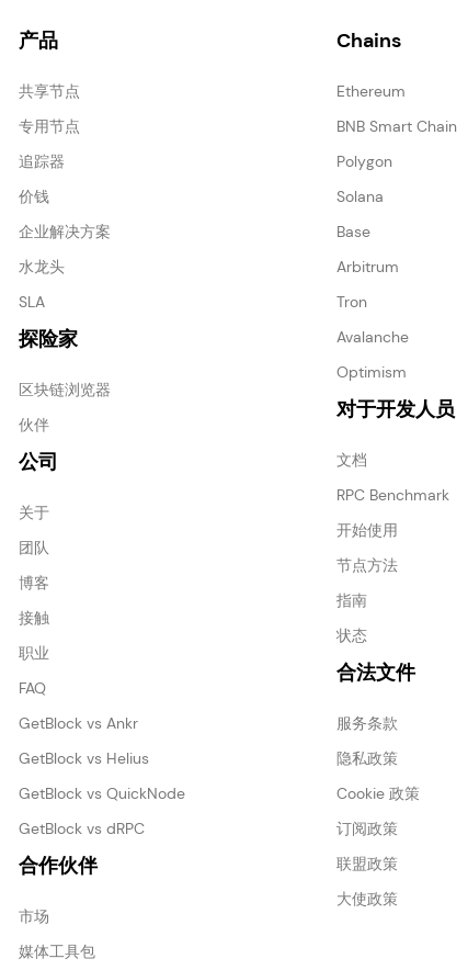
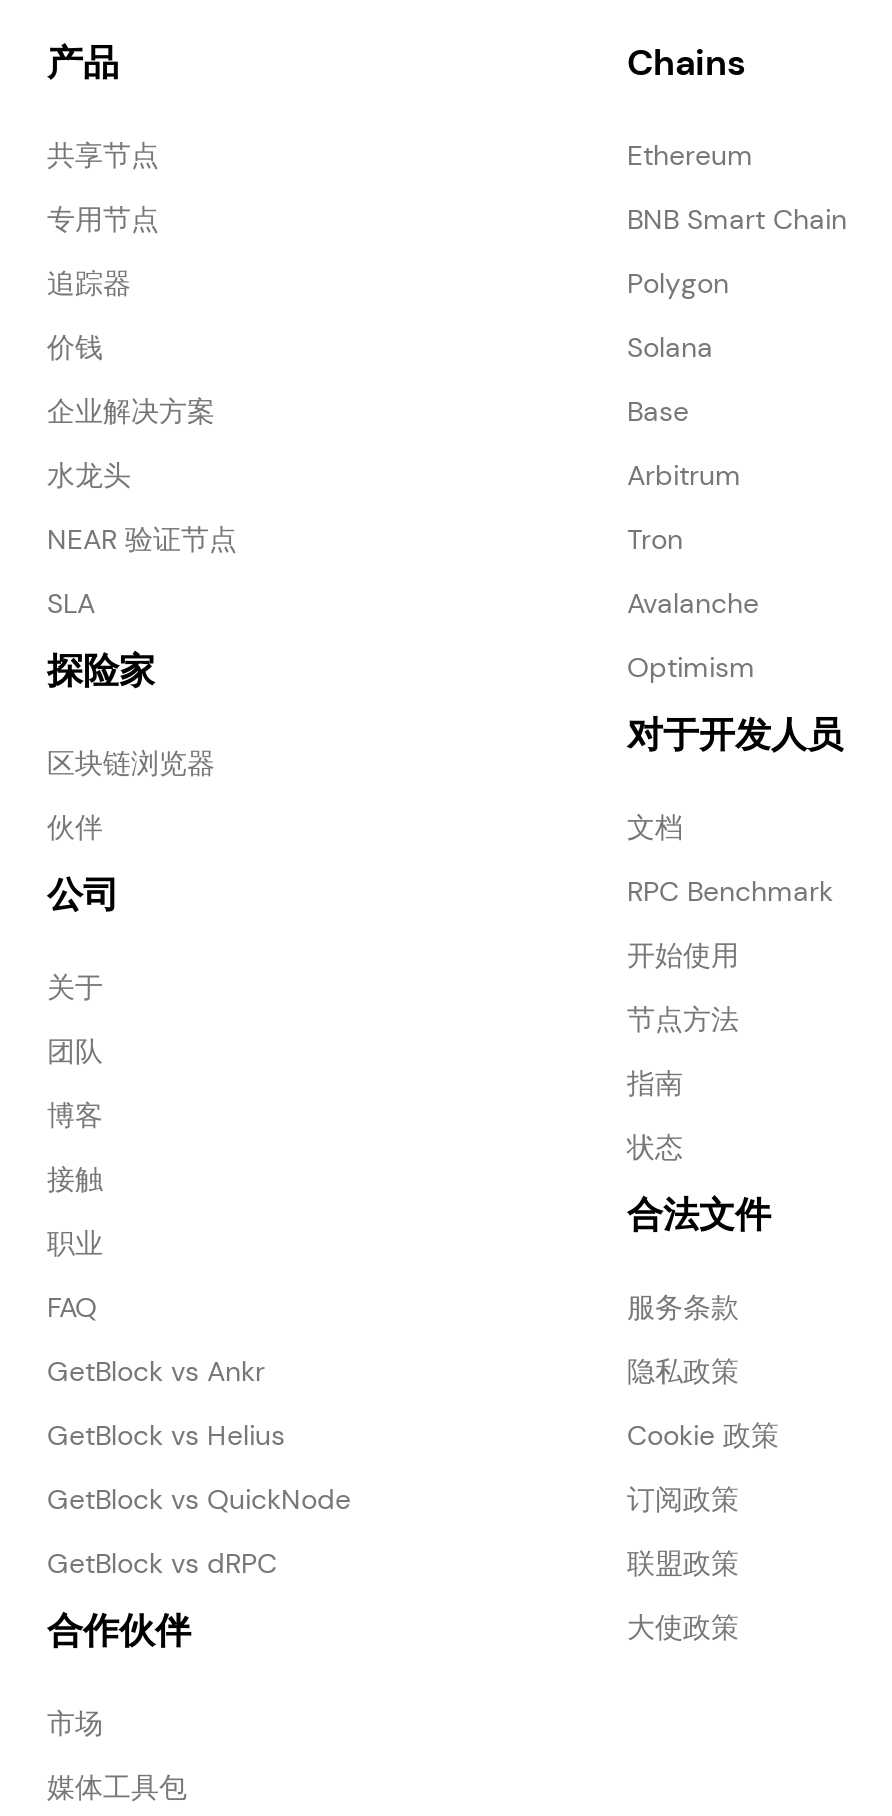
none -> [47,521,237,557] NEAR 验证节点

